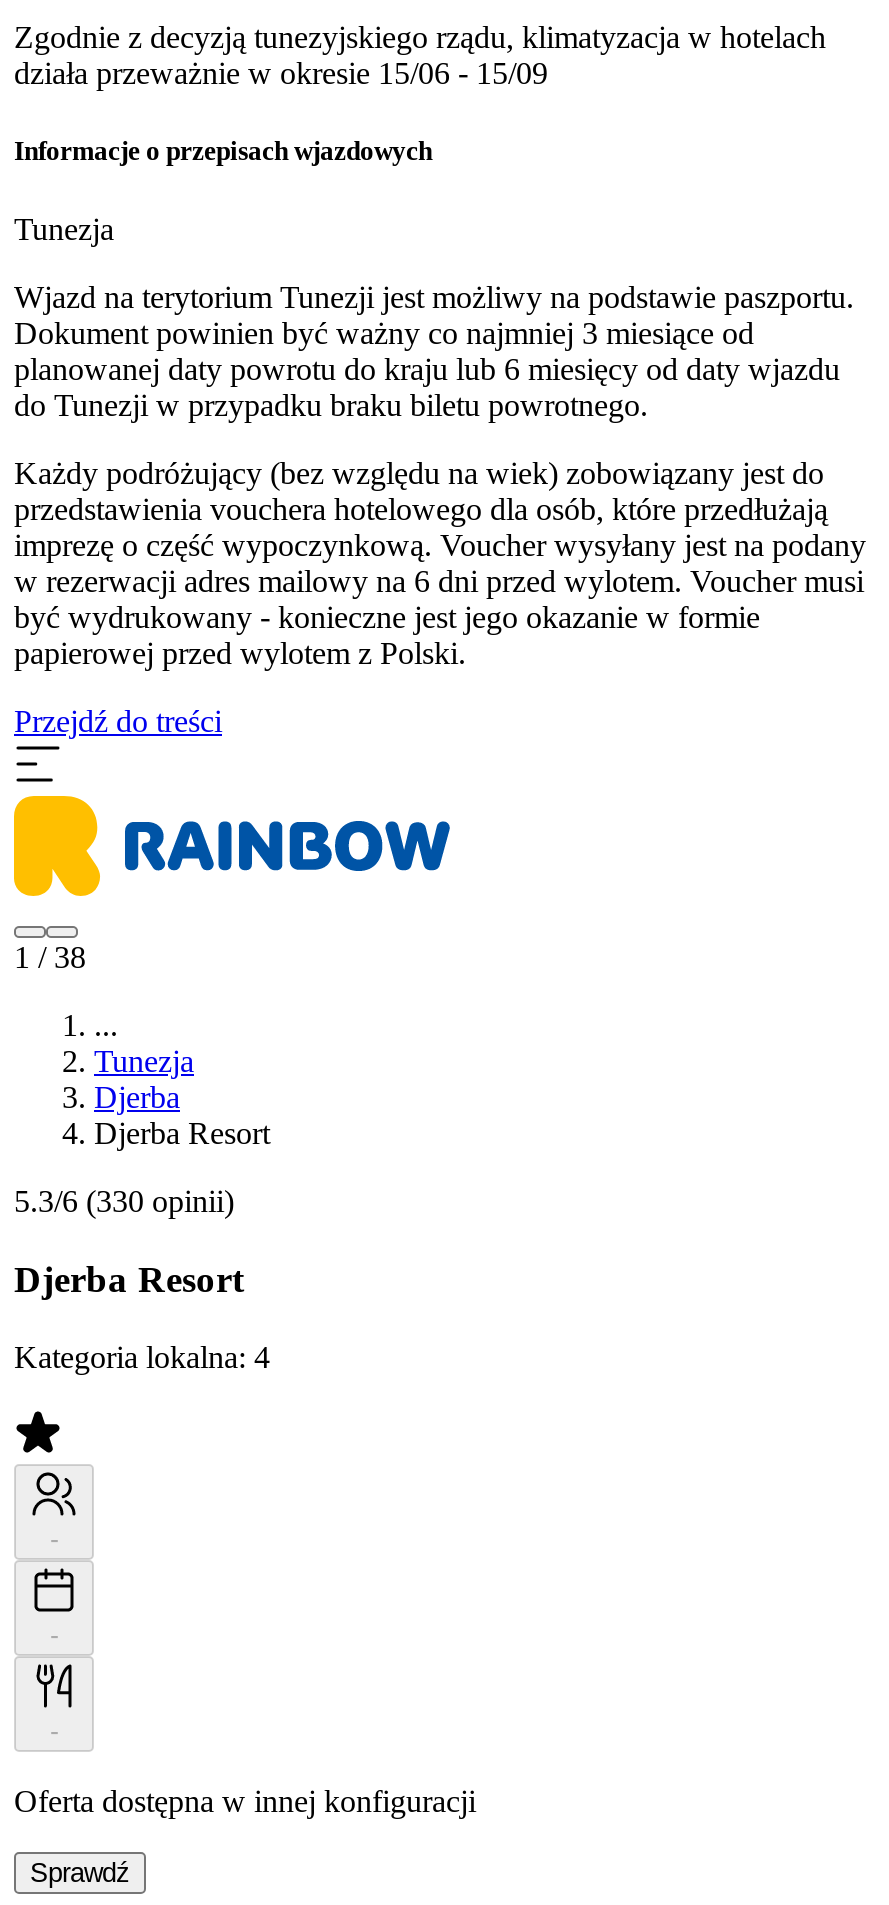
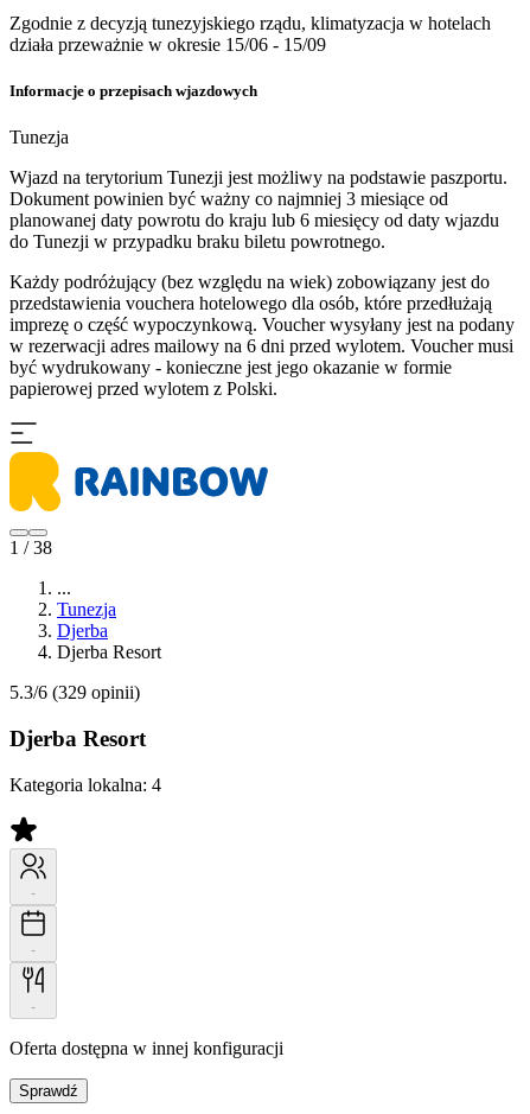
[14,705,222,739] Przejdź do treści -> none
[14,1185,234,1219] 5.3/6 (330 opinii) -> [9,683,140,703] 5.3/6 (329 opinii)

